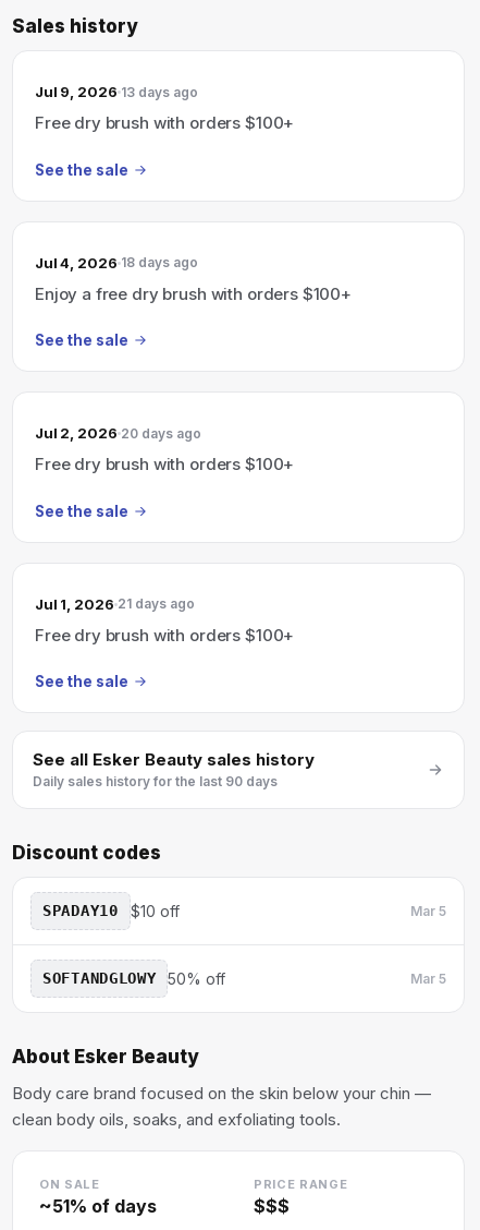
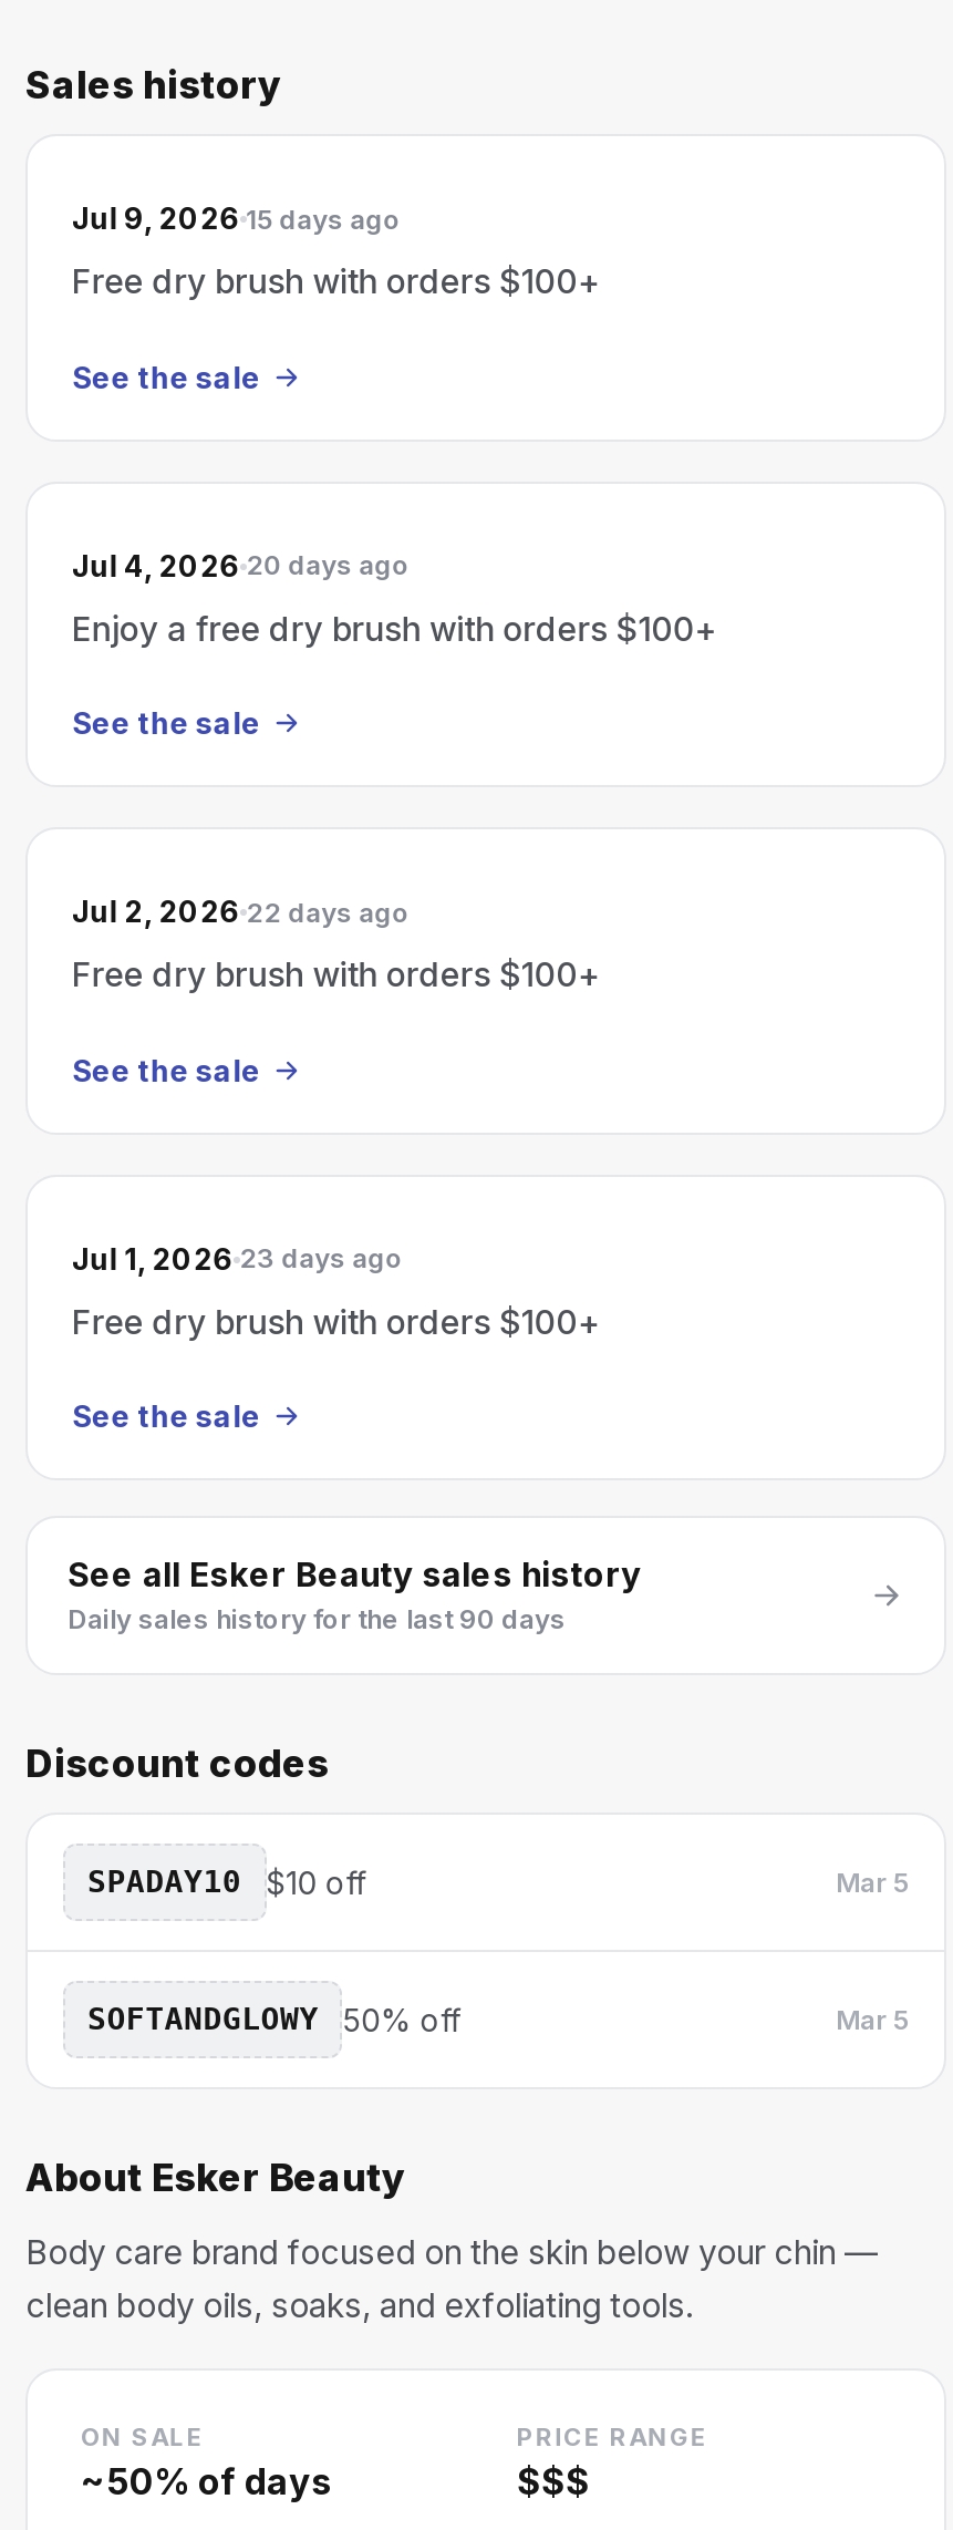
[35,83,198,100] Jul 9, 2026 13 days ago -> [72,200,401,236] Jul 9, 2026 15 days ago
[35,254,198,271] Jul 4, 2026 18 days ago -> [72,547,410,582] Jul 4, 2026 20 days ago
[35,424,201,442] Jul 2, 2026 20 days ago -> [72,894,410,929] Jul 2, 2026 22 days ago
[35,595,194,612] Jul 1, 2026 21 days ago -> [72,1240,403,1276] Jul 1, 2026 23 days ago
[39,1195,157,1217] ~51% of days -> [81,2459,331,2503] ~50% of days

